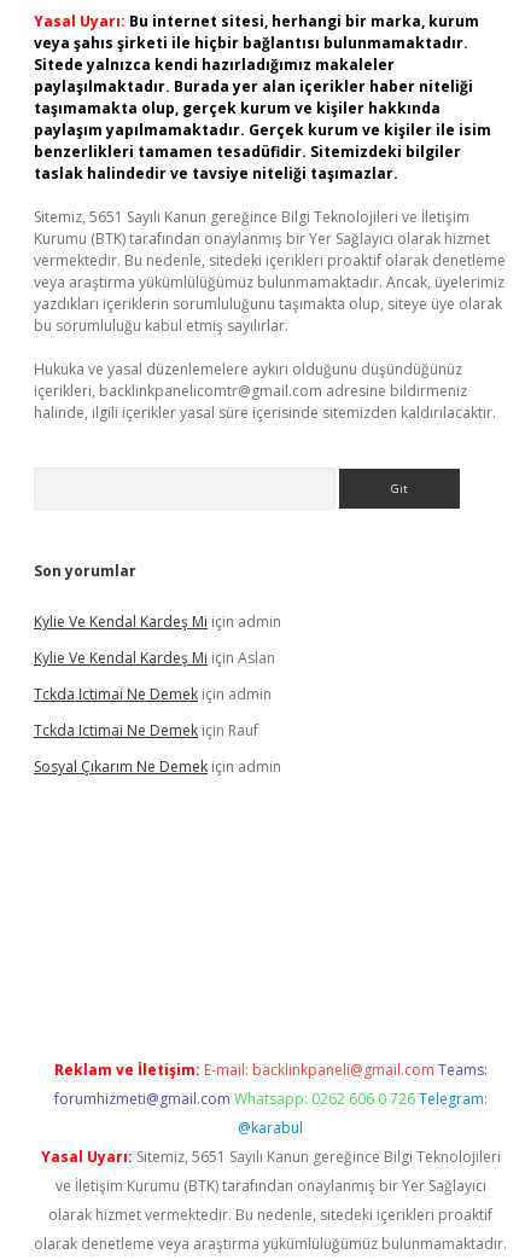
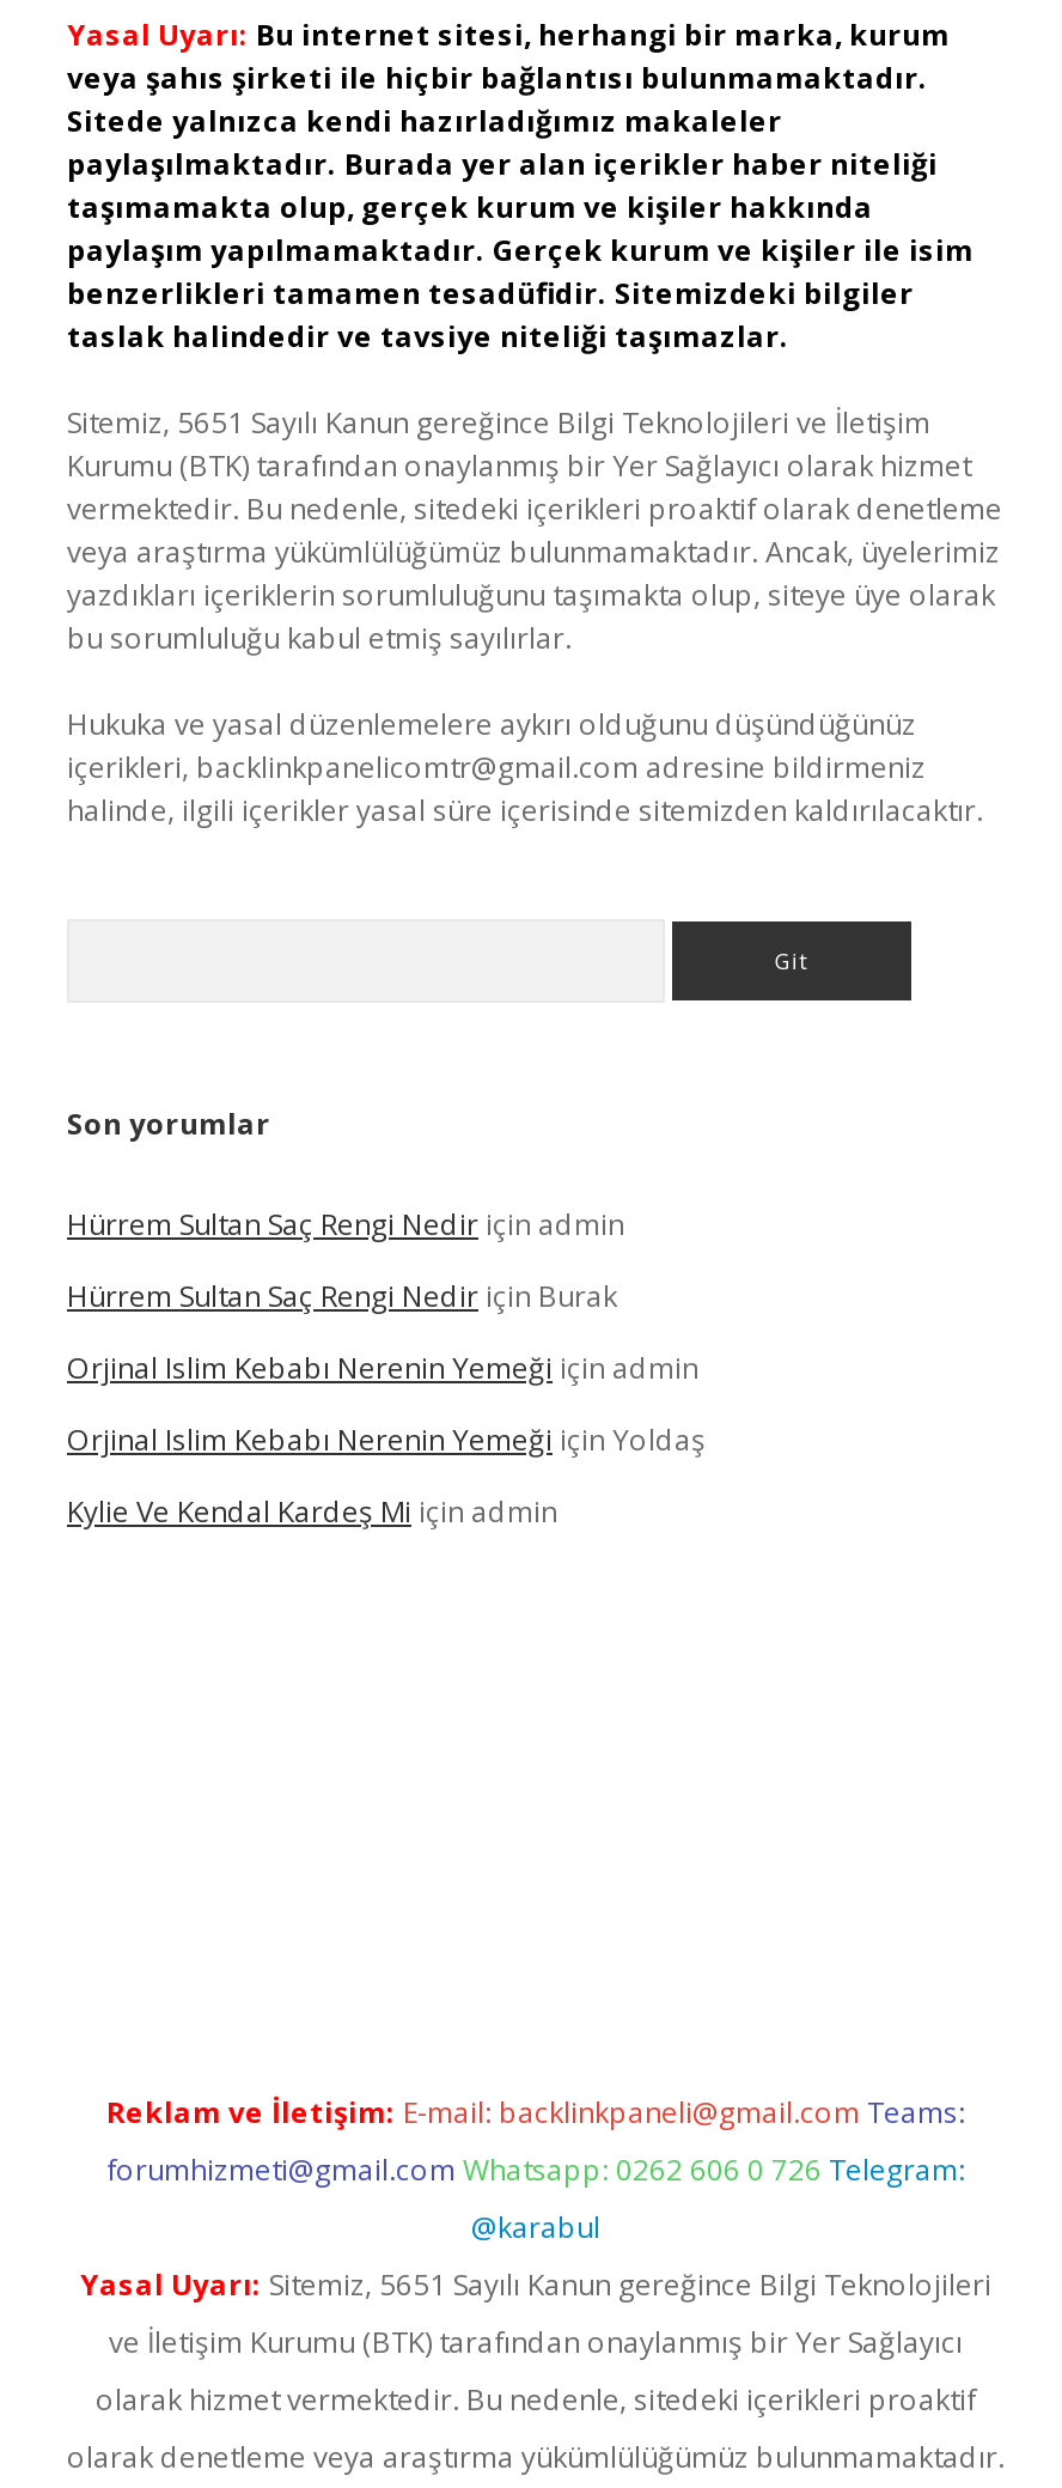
none -> [67,1204,706,1460] Hürrem Sultan Saç Rengi Nedir için admin | Hürrem Sultan Saç Rengi Nedir için Burak | Orjinal Islim Kebabı Nerenin Yemeği için admin | Orjinal Islim Kebabı Nerenin Yemeği için Yoldaş
moved [34,611,281,632] -> [67,1491,557,1532]: Kylie Ve Kendal Kardeş Mi için admin
[34,648,281,777] Kylie Ve Kendal Kardeş Mi için Aslan | Tckda Ictimai Ne Demek için admin | Tckda Ictimai Ne Demek için Rauf | Sosyal Çıkarım Ne Demek için admin -> none

